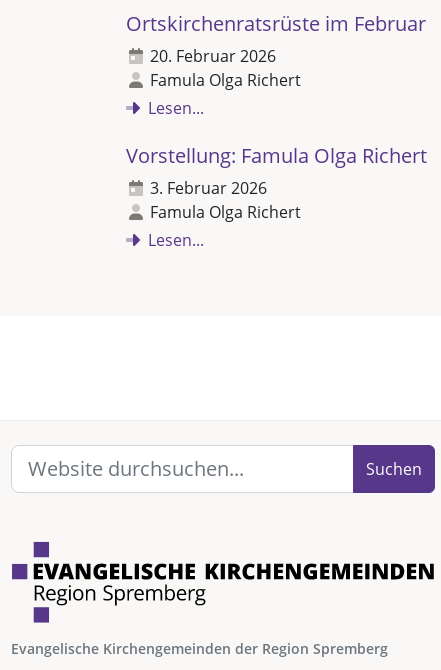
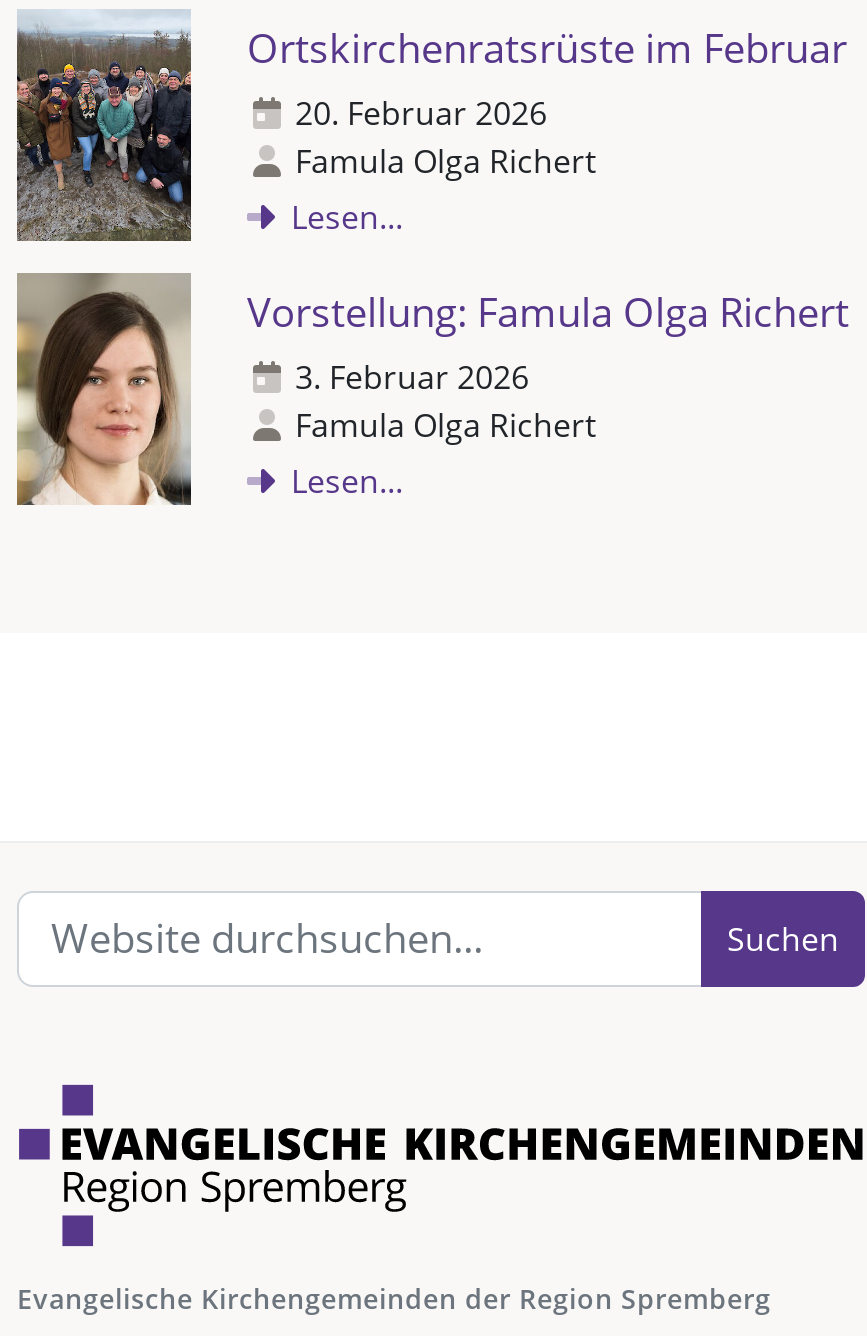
none -> [15,9,193,243] [image]
none -> [15,271,193,507] [image]

